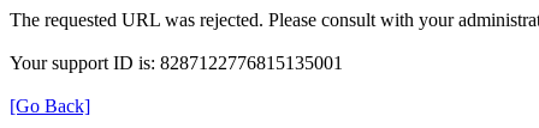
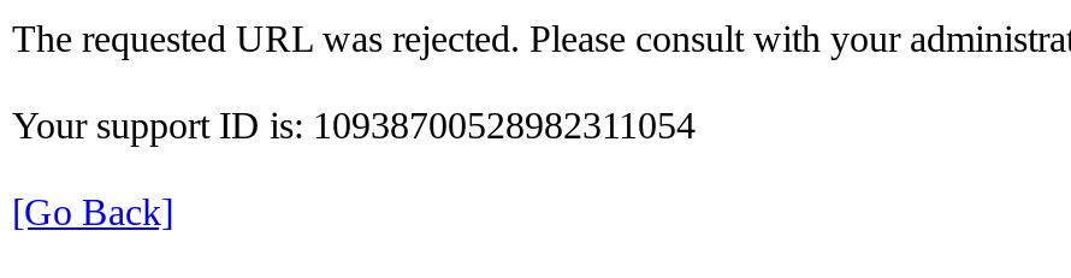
[10,53,343,73] Your support ID is: 8287122776815135001 -> [12,105,696,146] Your support ID is: 10938700528982311054

